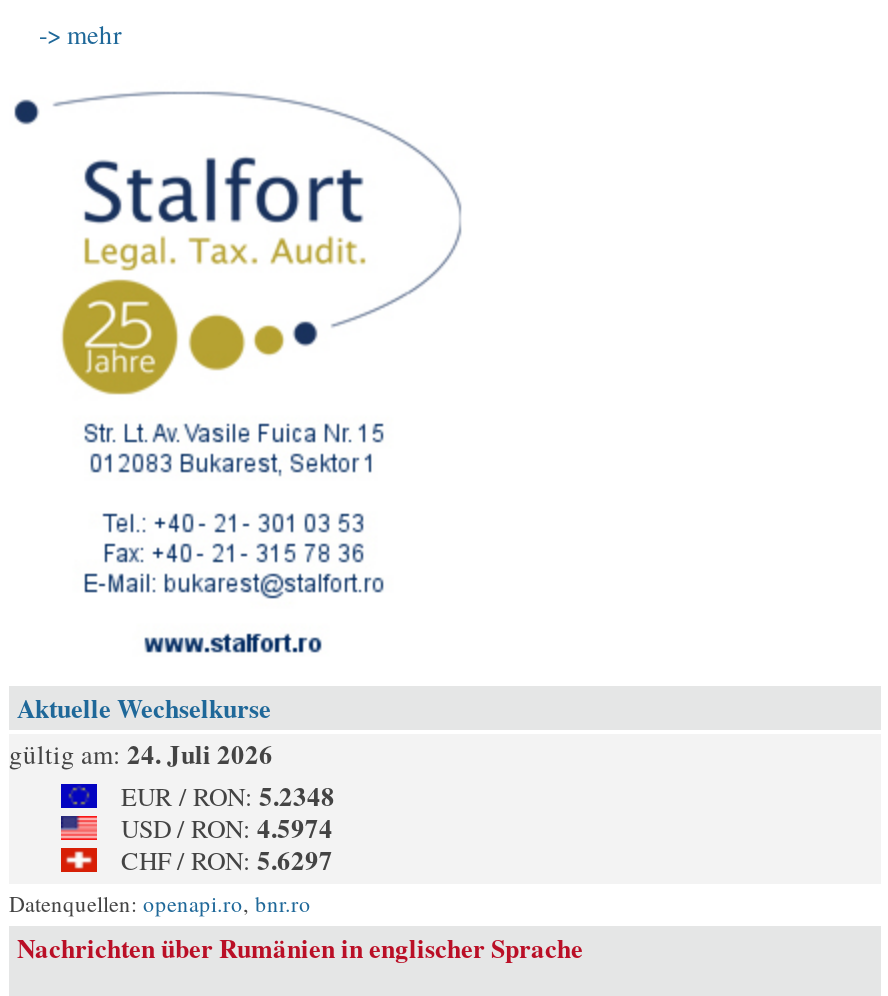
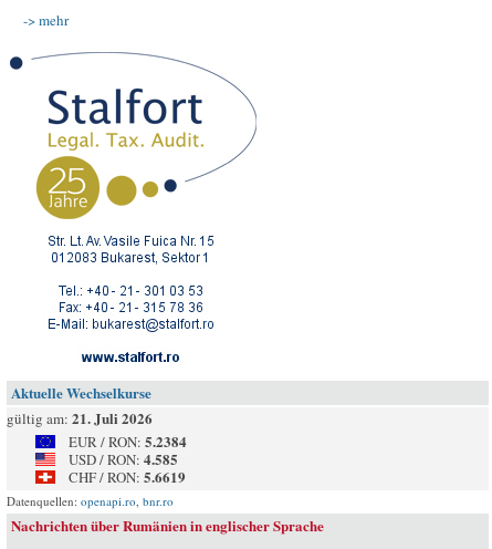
[9,734,273,772] gültig am: 24. Juli 2026 -> [7,407,153,428] gültig am: 21. Juli 2026
[121,776,335,814] EUR / RON: 5.2348 -> [69,431,187,452] EUR / RON: 5.2384
[121,808,333,846] USD / RON: 4.5974 -> [69,448,178,469] USD / RON: 4.585
[121,840,333,878] CHF / RON: 5.6297 -> [69,466,186,487] CHF / RON: 5.6619

